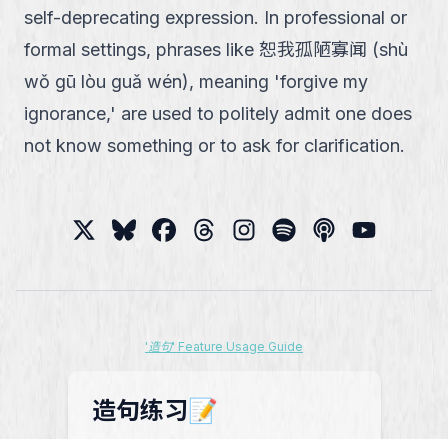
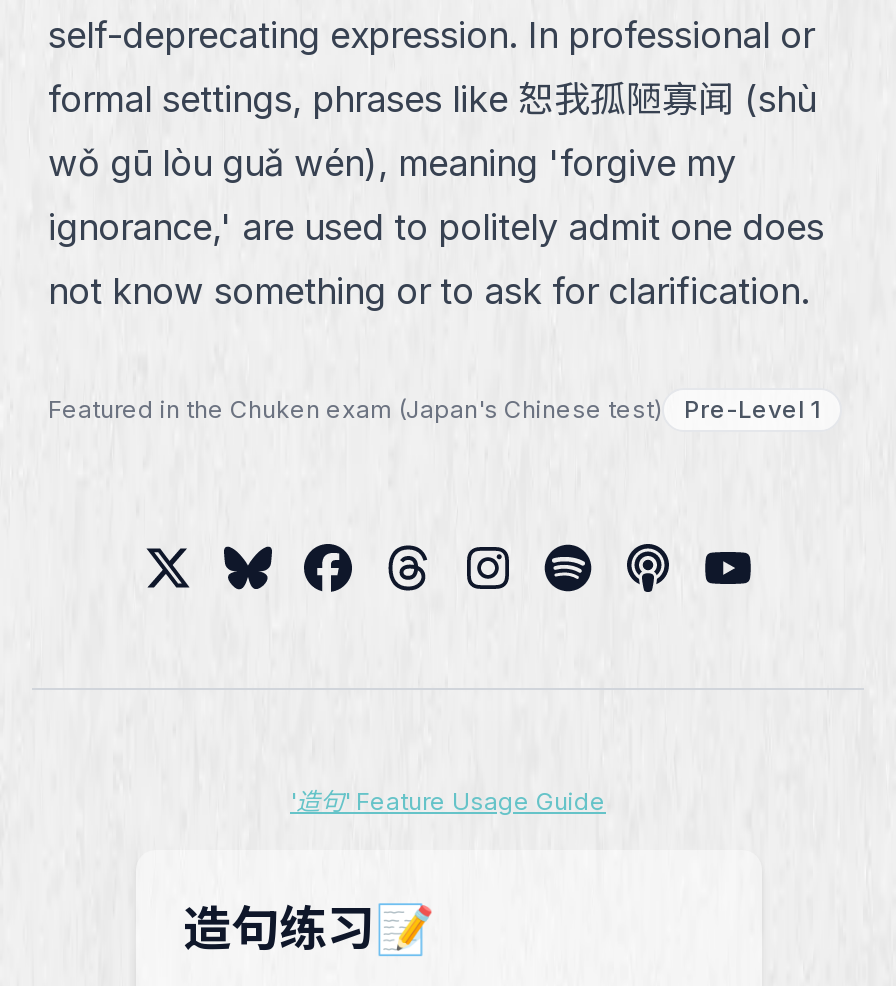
none -> [48,394,820,424] Featured in the Chuken exam (Japan's Chinese test) | Pre-Level 1

